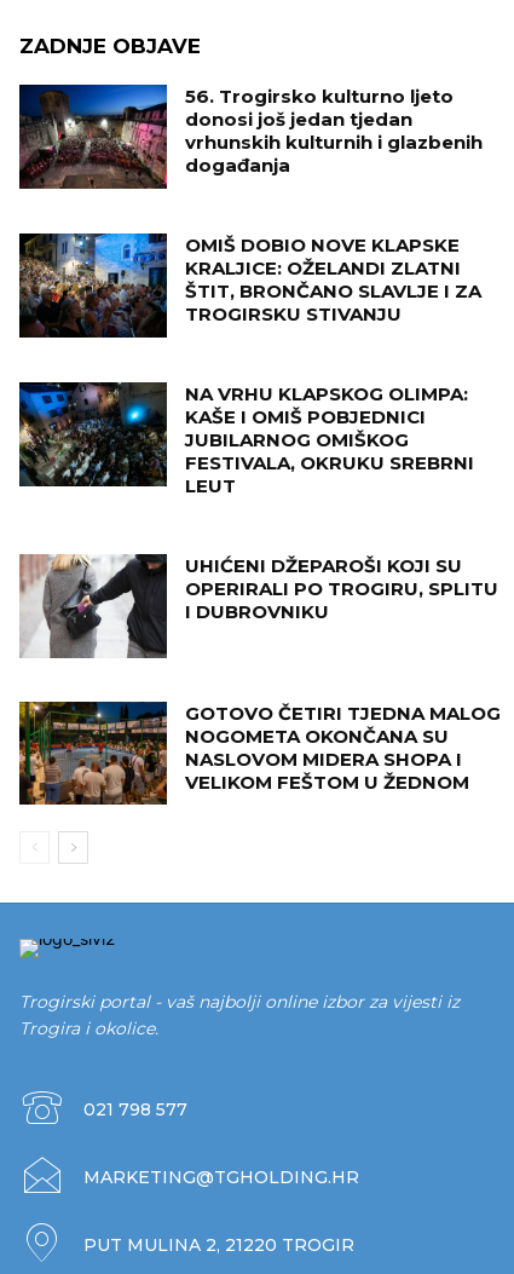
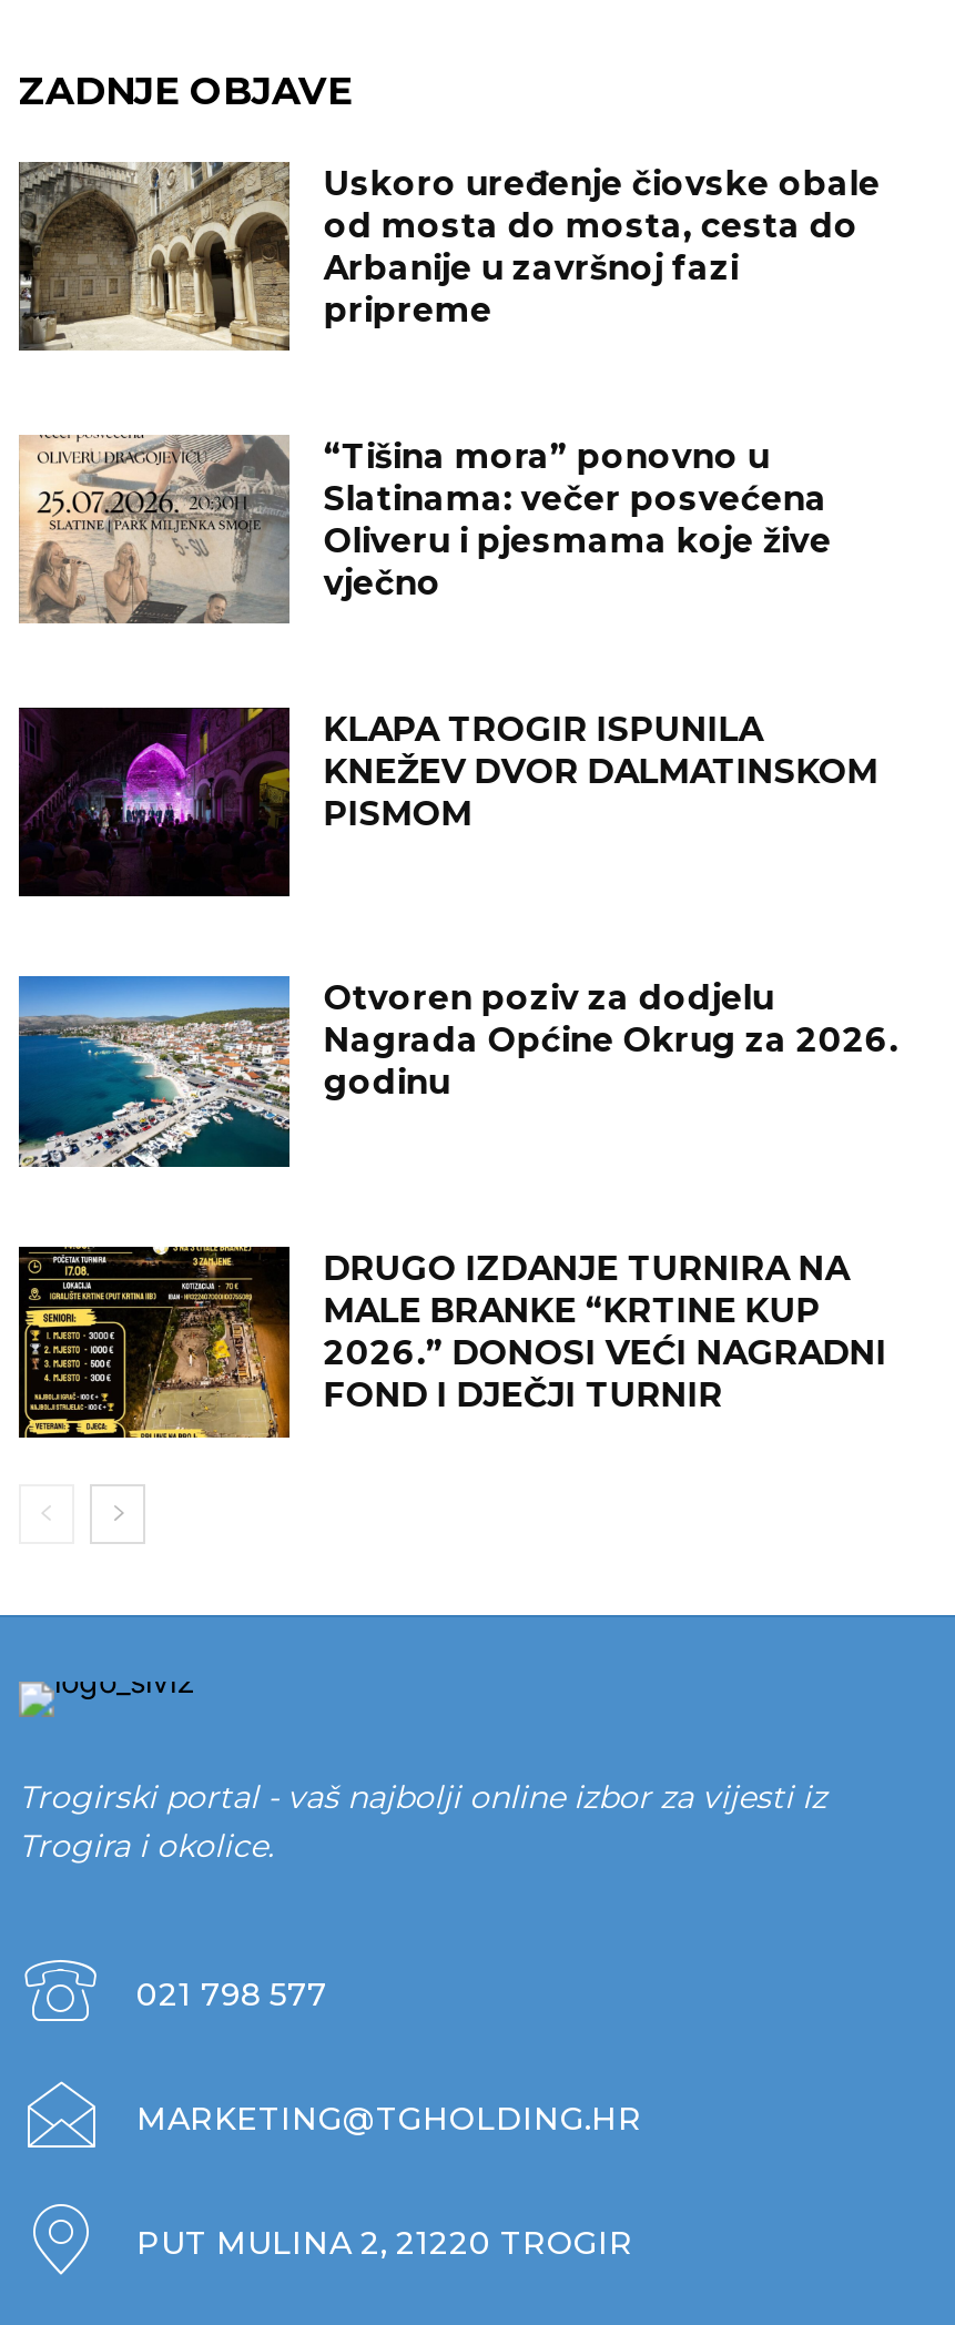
[18,83,483,190] [image] | 56. Trogirsko kulturno ljeto | donosi još jedan tjedan | vrhunskih kulturnih i glazbenih | događanja -> [19,159,880,352] [image] | Uskoro uređenje čiovske obale | od mosta do mosta, cesta do | Arbanije u završnoj fazi | pripreme
[18,232,482,339] [image] | OMIŠ DOBIO NOVE KLAPSKE | KRALJICE: OŽELANDI ZLATNI | ŠTIT, BRONČANO SLAVLJE I ZA | TROGIRSKU STIVANJU -> [19,434,832,625] [image] | “Tišina mora” ponovno u | Slatinama: večer posvećena | Oliveru i pjesmama koje žive | vječno
[18,381,475,497] [image] | NA VRHU KLAPSKOG OLIMPA: | KAŠE I OMIŠ POBJEDNICI | JUBILARNOG OMIŠKOG | FESTIVALA, OKRUKU SREBRNI | LEUT -> [19,704,878,900] [image] | KLAPA TROGIR ISPUNILA | KNEŽEV DVOR DALMATINSKOM | PISMOM
[18,553,499,658] [image] | UHIĆENI DŽEPAROŠI KOJI SU | OPERIRALI PO TROGIRU, SPLITU | I DUBROVNIKU -> [17,973,898,1168] [image] | Otvoren poziv za dodjelu | Nagrada Općine Okrug za 2026. | godinu
[18,701,501,806] [image] | GOTOVO ČETIRI TJEDNA MALOG | NOGOMETA OKONČANA SU | NASLOVOM MIDERA SHOPA I | VELIKOM FEŠTOM U ŽEDNOM -> [17,1243,887,1439] [image] | DRUGO IZDANJE TURNIRA NA | MALE BRANKE “KRTINE KUP | 2026.” DONOSI VEĆI NAGRADNI | FOND I DJEČJI TURNIR

